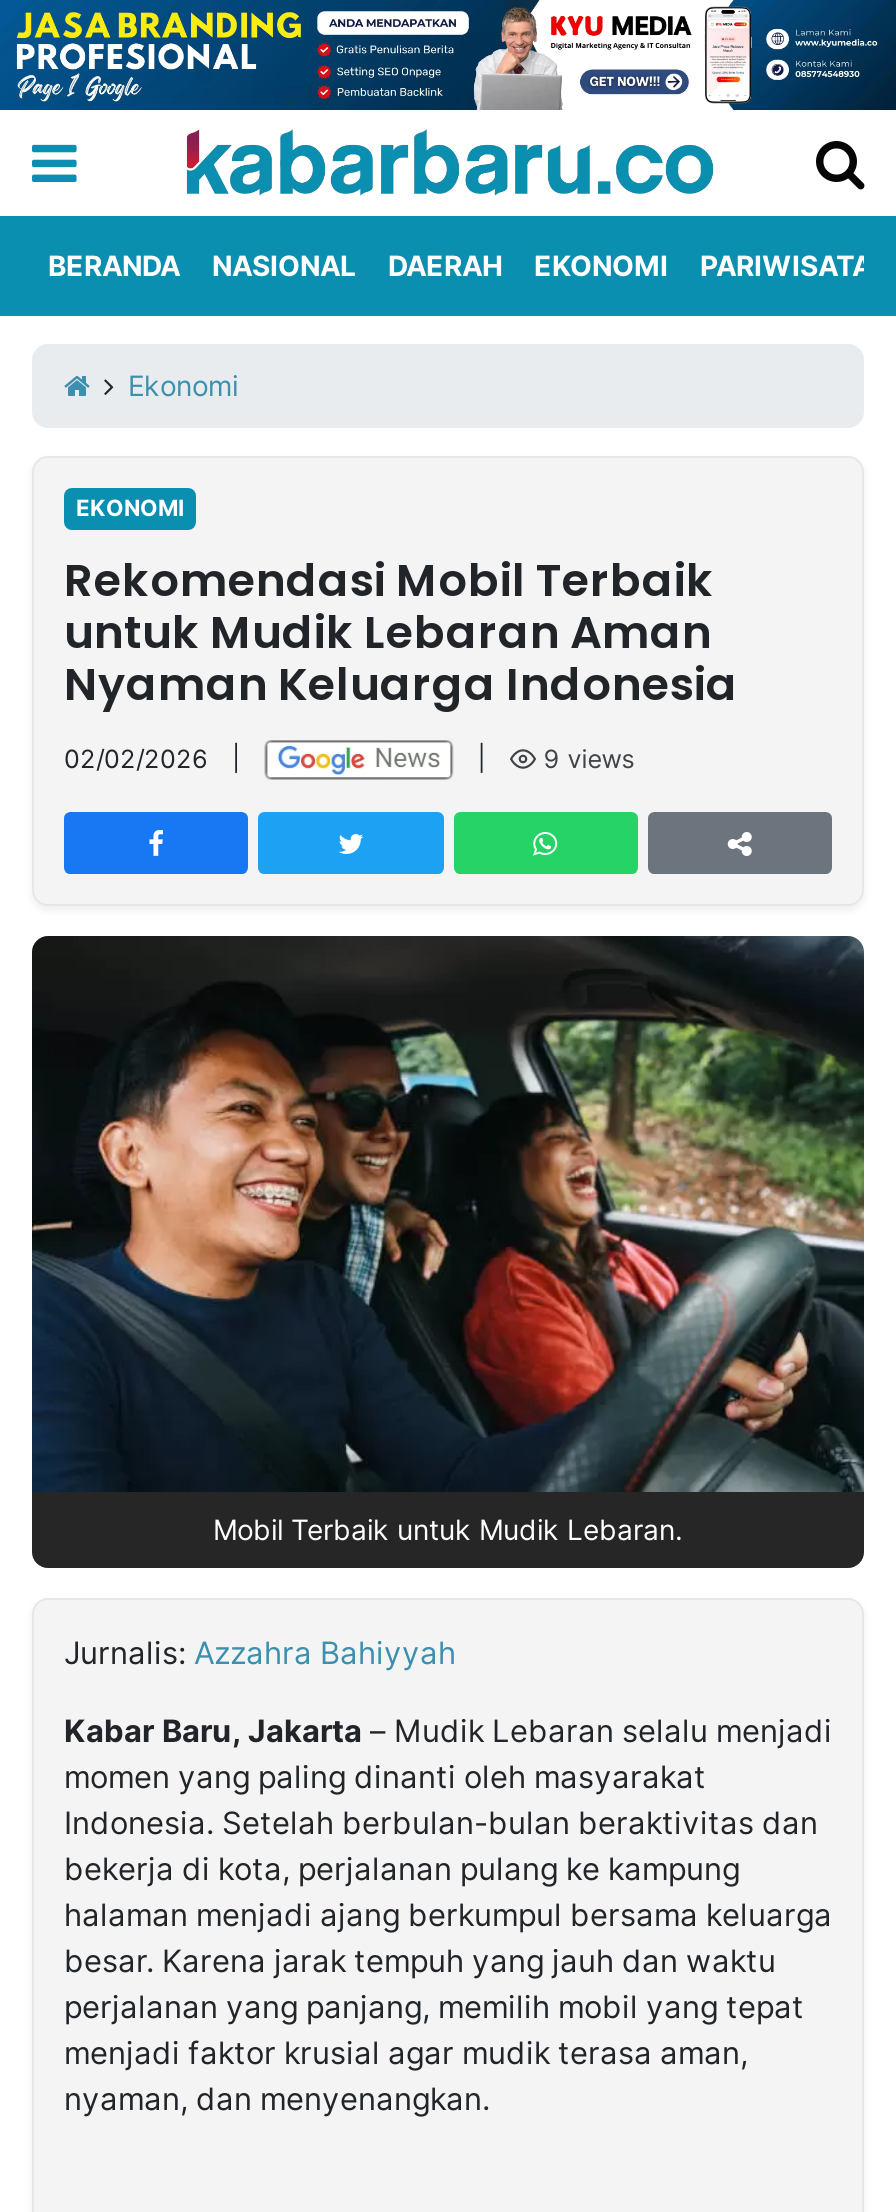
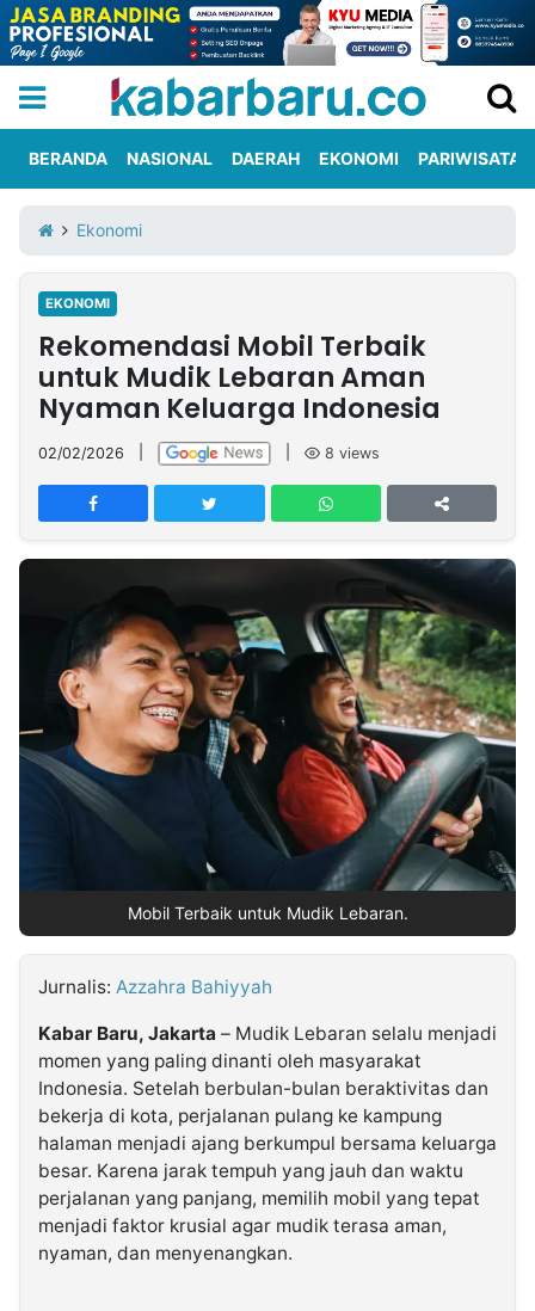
[543,743,635,773] 9 views -> [324,444,379,462] 8 views

